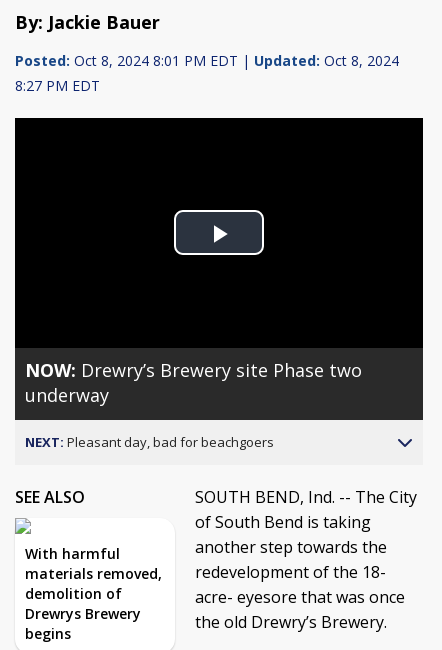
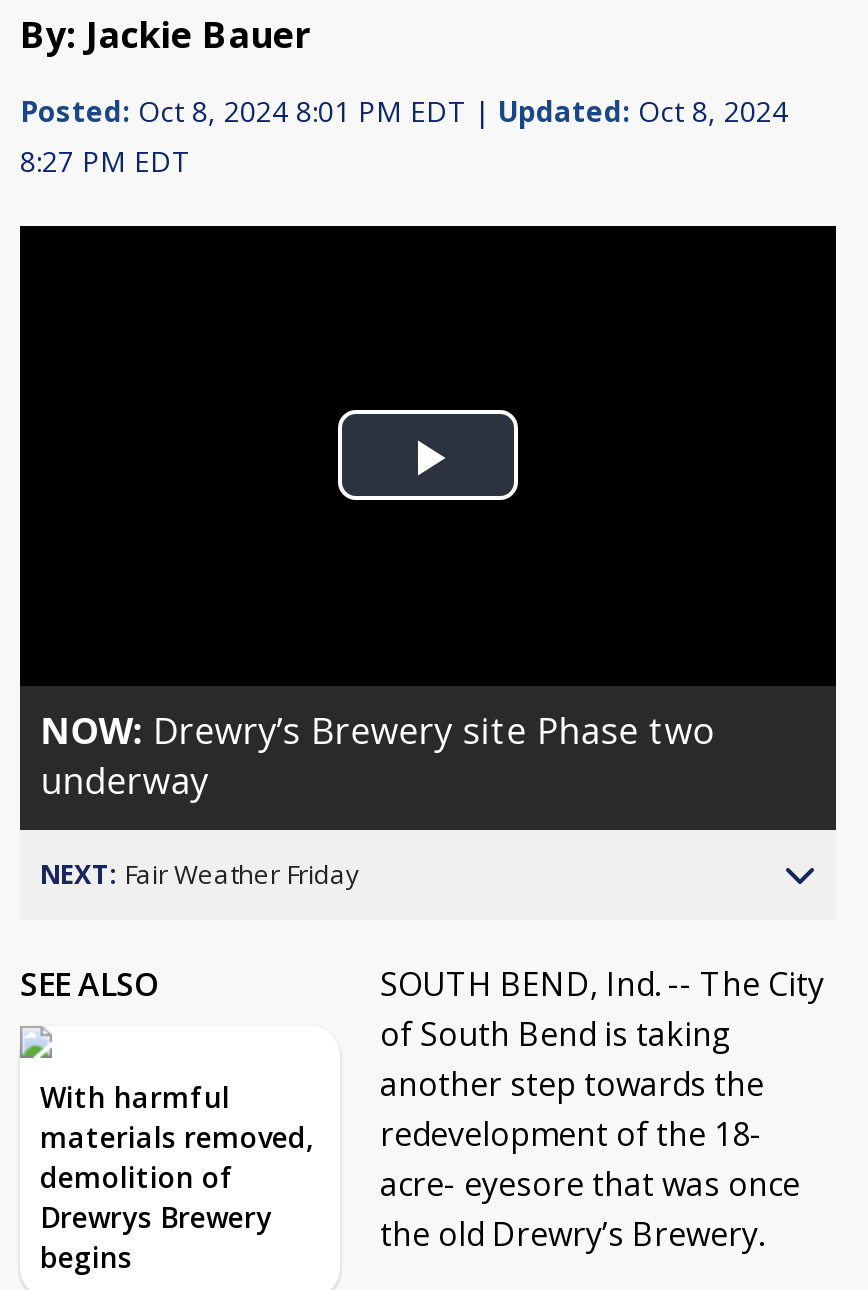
[25,433,274,451] NEXT: Pleasant day, bad for beachgoers -> [40,856,360,892] NEXT: Fair Weather Friday

